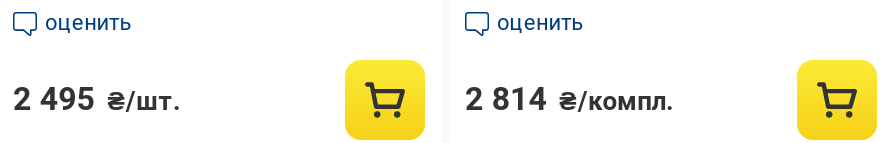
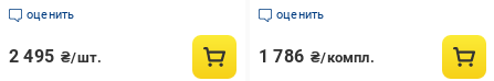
[465,80,675,118] 2 814 ₴/компл. -> [258,46,374,67] 1 786 ₴/компл.

